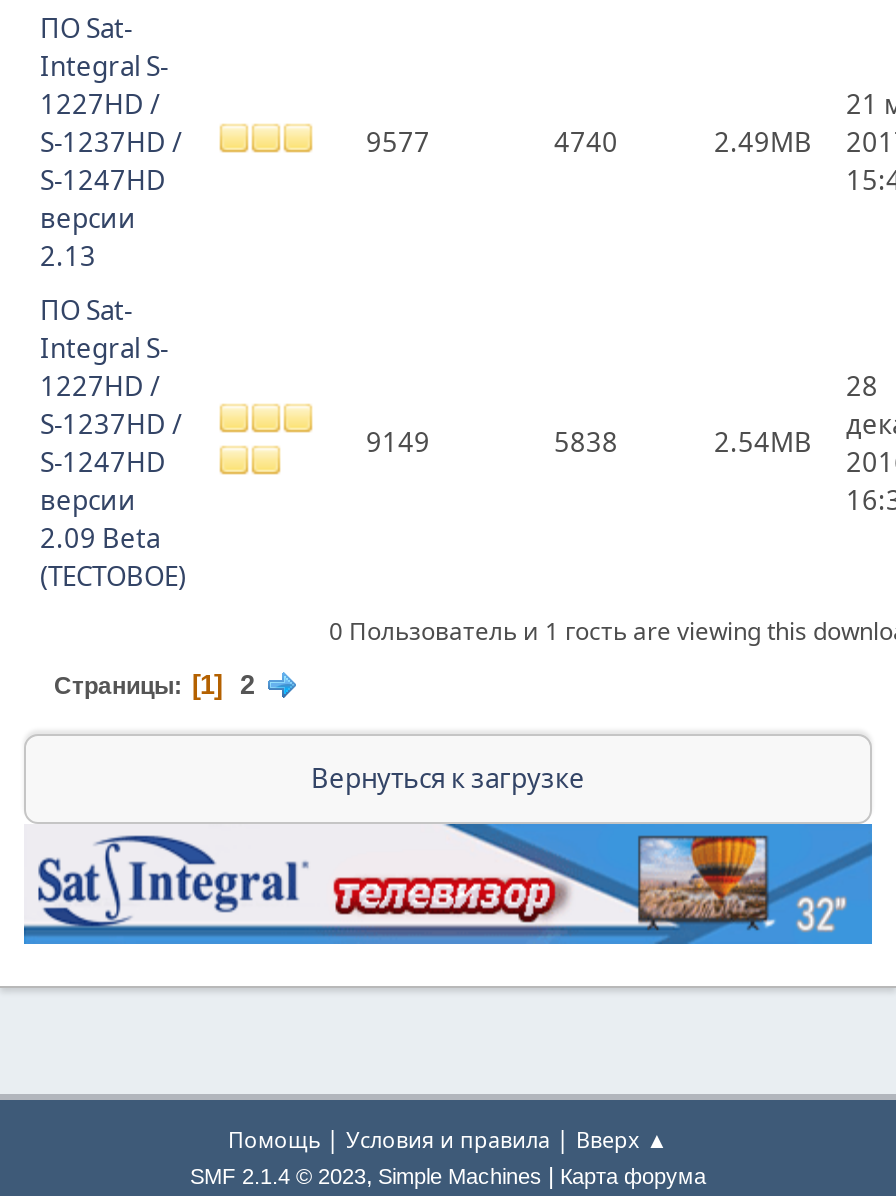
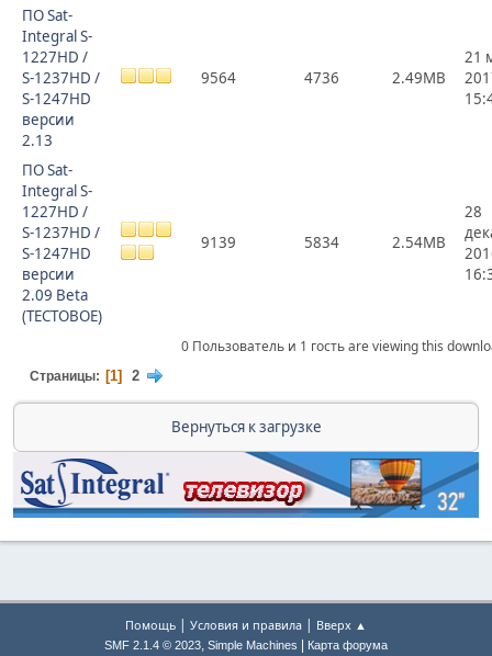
[366,124,430,160] 9577 -> [201,68,236,88] 9564
[554,124,618,160] 4740 -> [304,68,339,88] 4736
[366,424,430,460] 9149 -> [201,233,236,252] 9139
[554,424,618,460] 5838 -> [304,233,339,252] 5834

